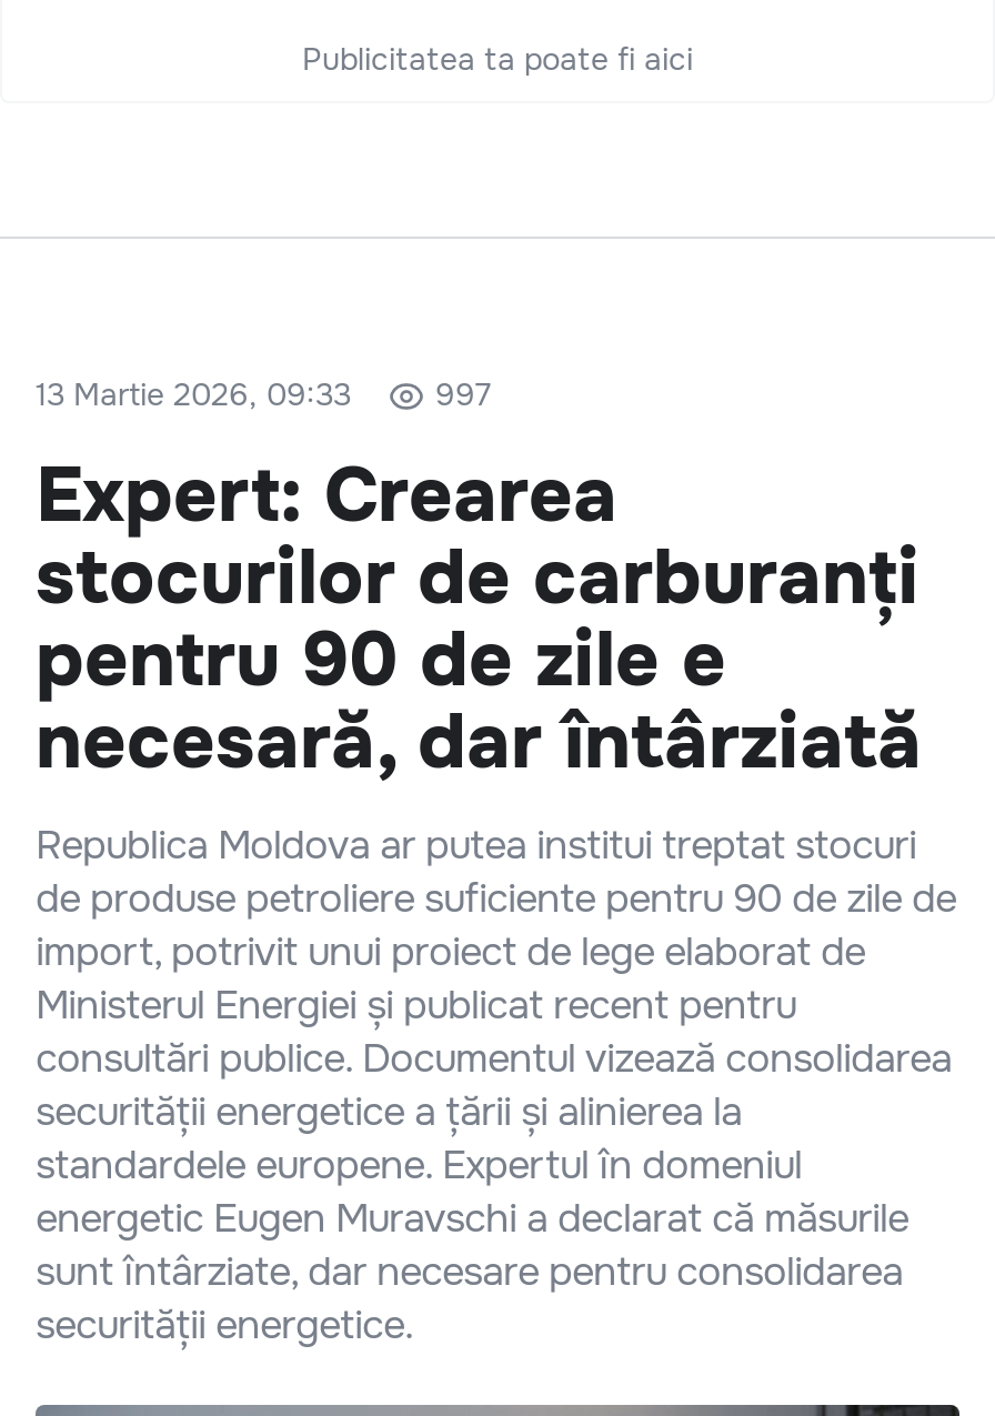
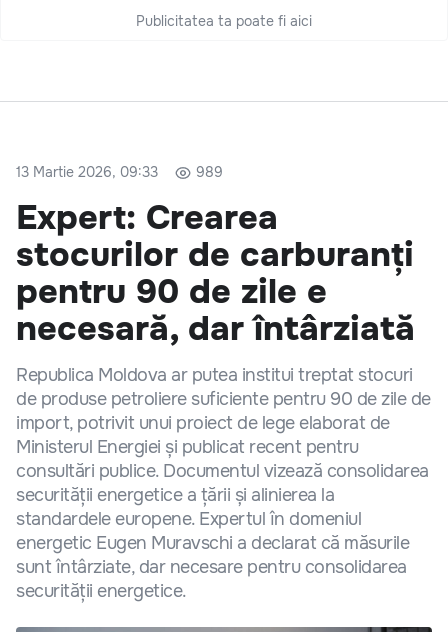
[435,374,491,414] 997 -> [196,163,223,181] 989

